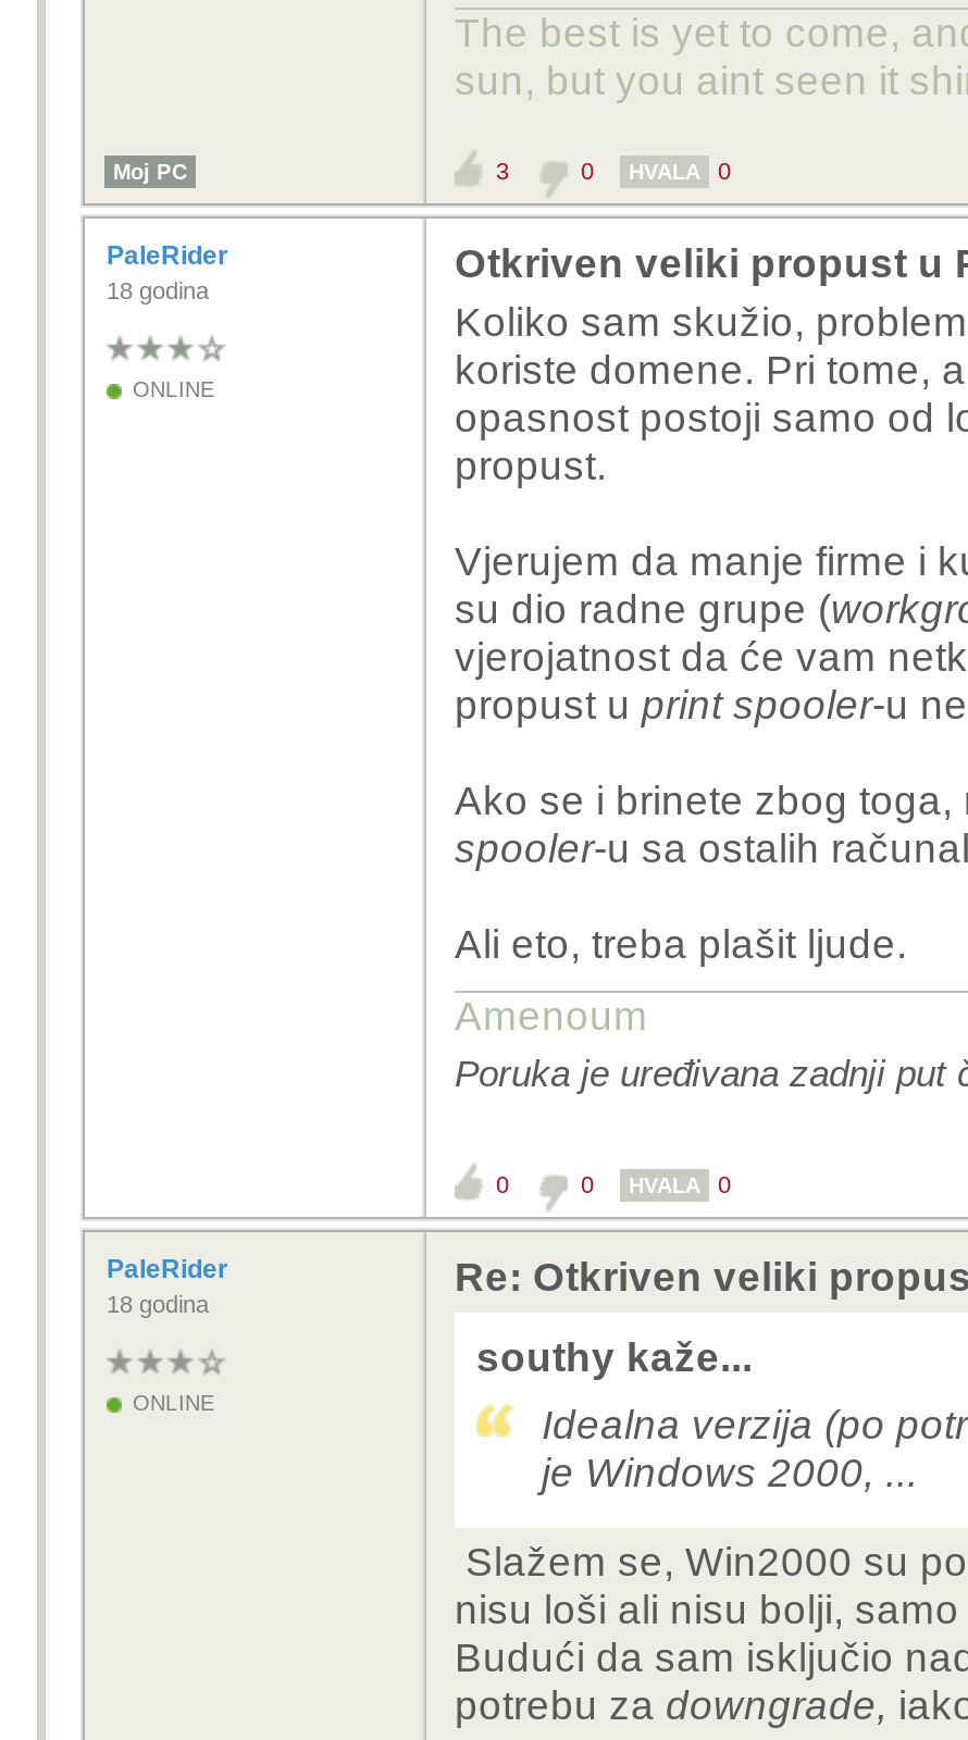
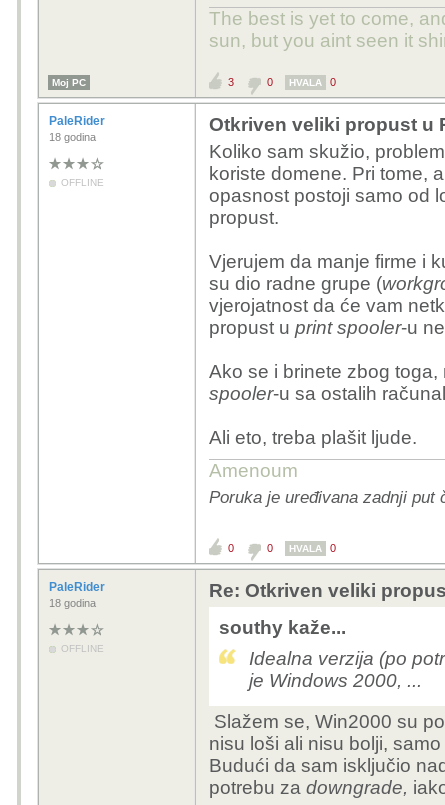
[133,377,215,401] ONLINE -> [61,177,104,188] OFFLINE
[133,1391,215,1415] ONLINE -> [61,643,104,654] OFFLINE

